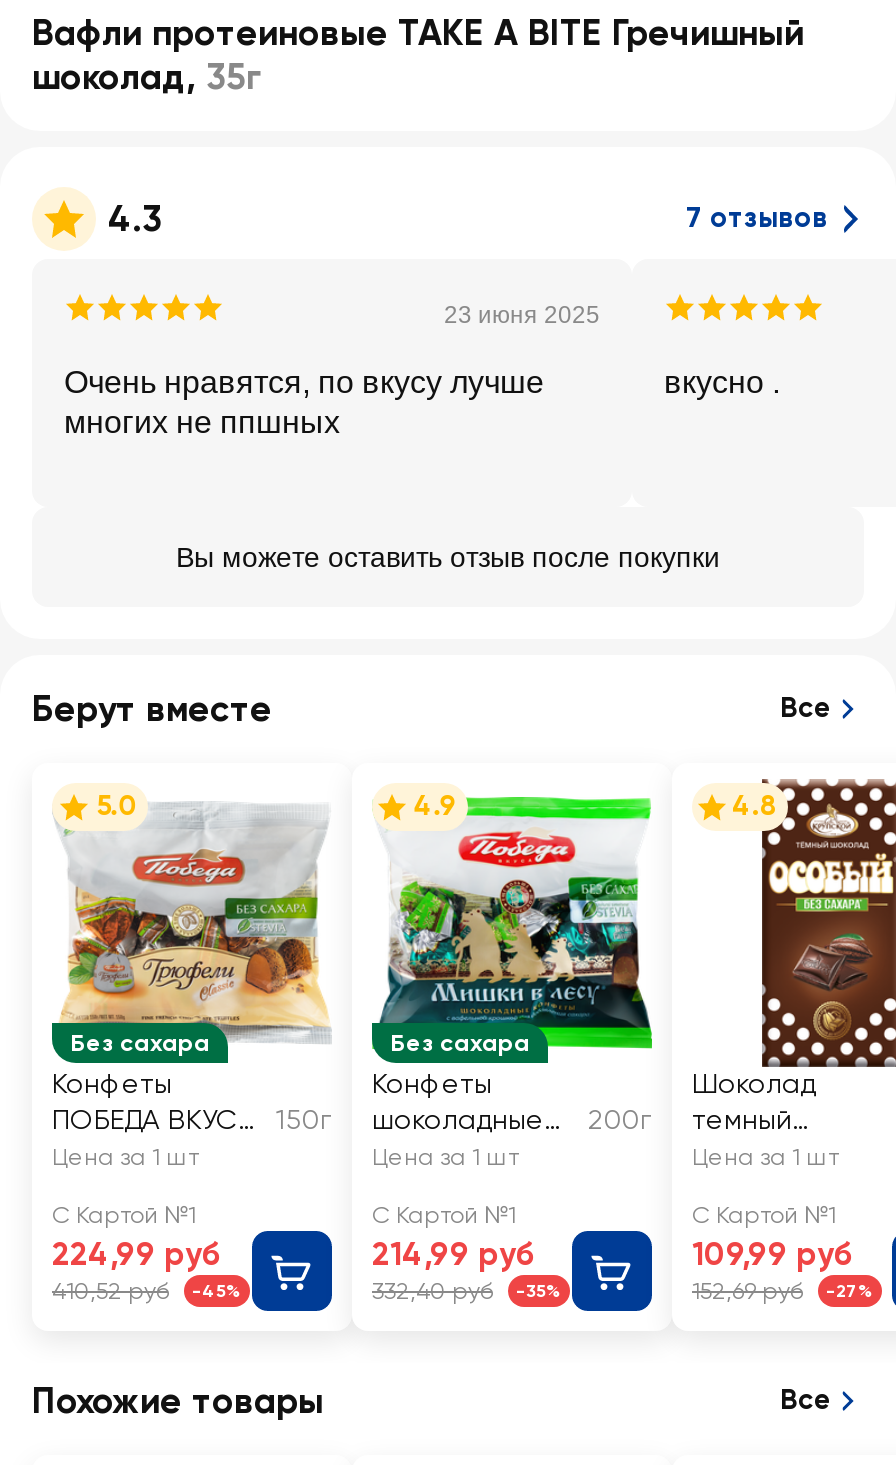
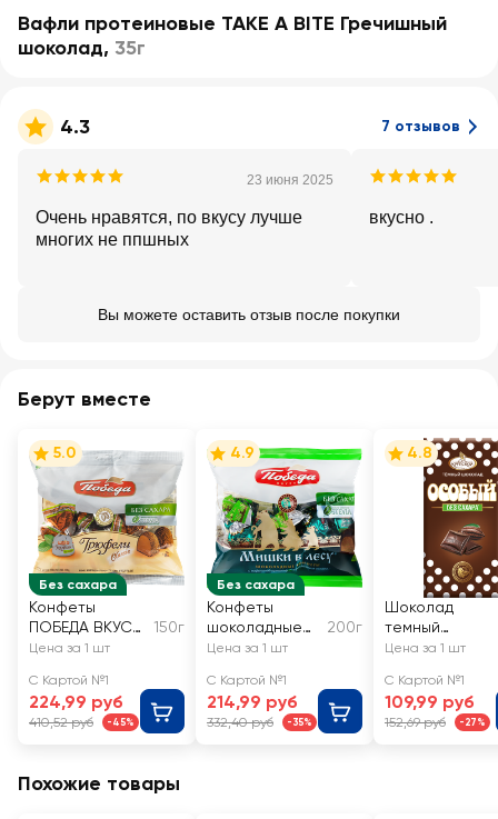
[780,691,832,725] Все -> none
[780,1383,832,1417] Все -> none

